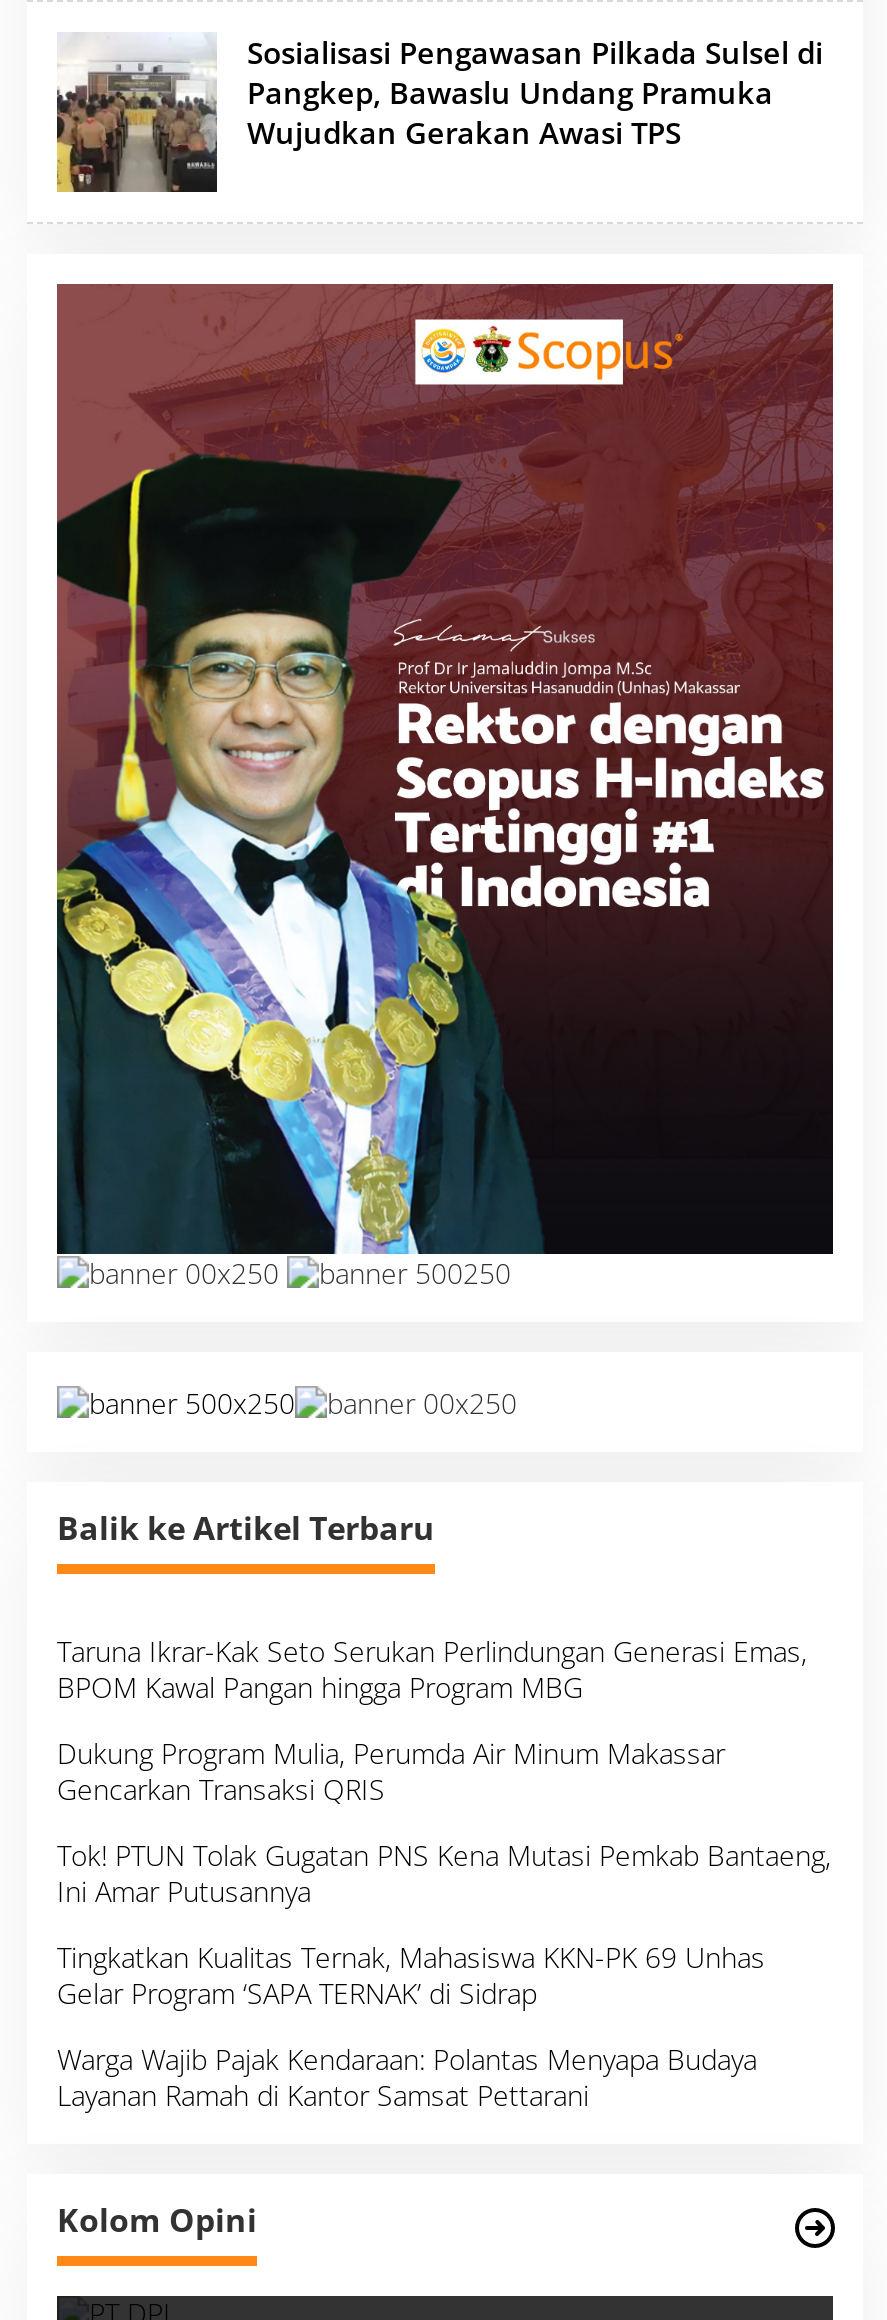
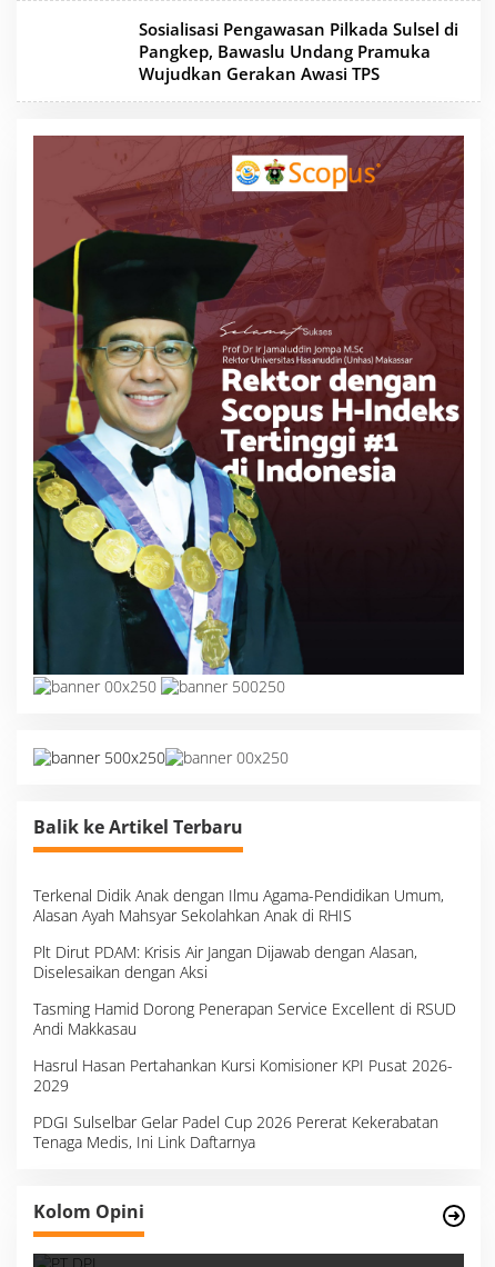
[55,34,219,194] [image] -> none
[57,1632,807,1706] Taruna Ikrar-Kak Seto Serukan Perlindungan Generasi Emas, | BPOM Kawal Pangan hingga Program MBG -> [33,885,444,926] Terkenal Didik Anak dengan Ilmu Agama-Pendidikan Umum, | Alasan Ayah Mahsyar Sekolahkan Anak di RHIS
[57,1734,725,1808] Dukung Program Mulia, Perumda Air Minum Makassar | Gencarkan Transaksi QRIS -> [33,941,417,982] Plt Dirut PDAM: Krisis Air Jangan Dijawab dengan Alasan, | Diselesaikan dengan Aksi
[57,1836,831,1910] Tok! PTUN Tolak Gugatan PNS Kena Mutasi Pemkab Bantaeng, | Ini Amar Putusannya -> [33,998,456,1039] Tasming Hamid Dorong Penerapan Service Excellent di RSUD | Andi Makkasau
[57,1938,765,2012] Tingkatkan Kualitas Ternak, Mahasiswa KKN-PK 69 Unhas | Gelar Program ‘SAPA TERNAK’ di Sidrap -> [33,1055,453,1096] Hasrul Hasan Pertahankan Kursi Komisioner KPI Pusat 2026- | 2029
[57,2040,757,2114] Warga Wajib Pajak Kendaraan: Polantas Menyapa Budaya | Layanan Ramah di Kantor Samsat Pettarani -> [33,1111,438,1152] PDGI Sulselbar Gelar Padel Cup 2026 Pererat Kekerabatan | Tenaga Medis, Ini Link Daftarnya

